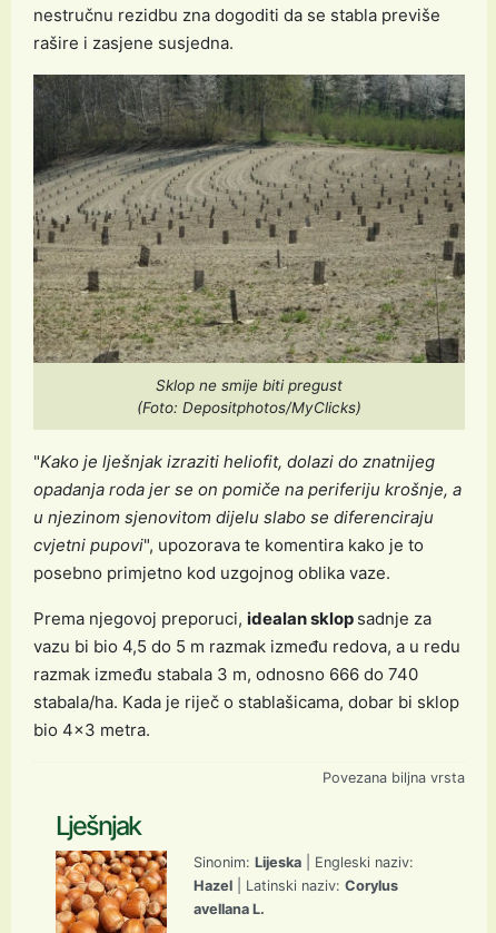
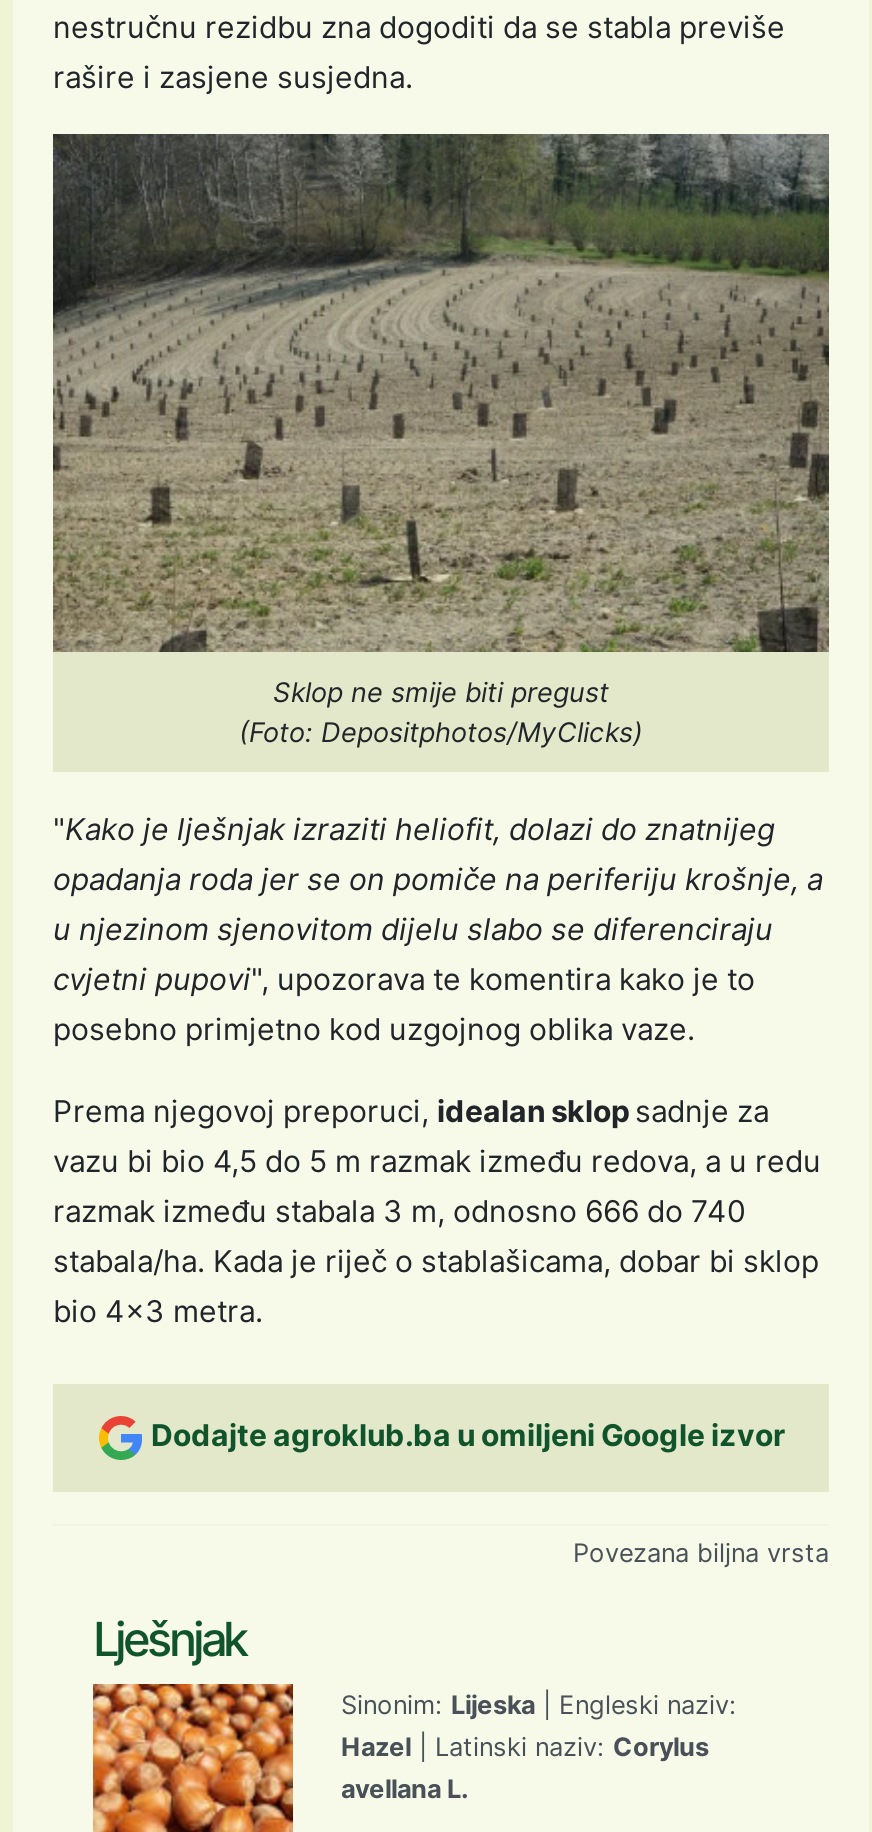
none -> [151,1416,785,1454] Dodajte agroklub.ba u omiljeni Google izvor

